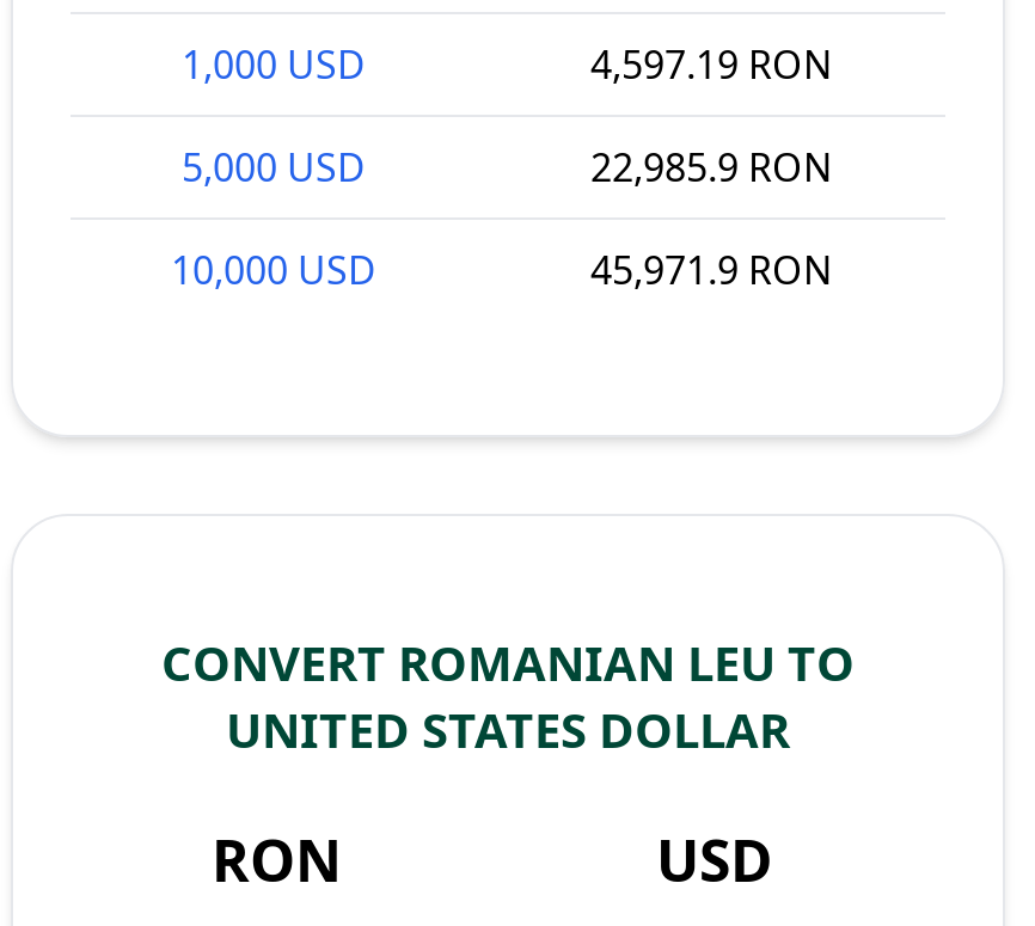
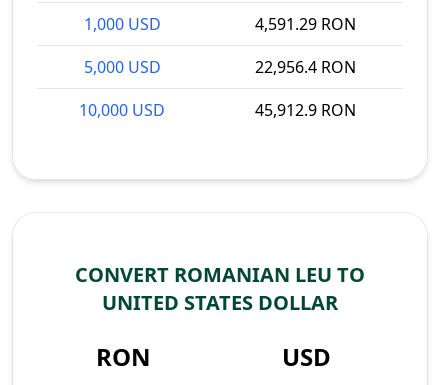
[590,38,832,91] 4,597.19 RON -> [254,13,355,35] 4,591.29 RON
[590,141,832,194] 22,985.9 RON -> [254,56,355,78] 22,956.4 RON
[590,244,832,296] 45,971.9 RON -> [254,99,355,121] 45,912.9 RON

